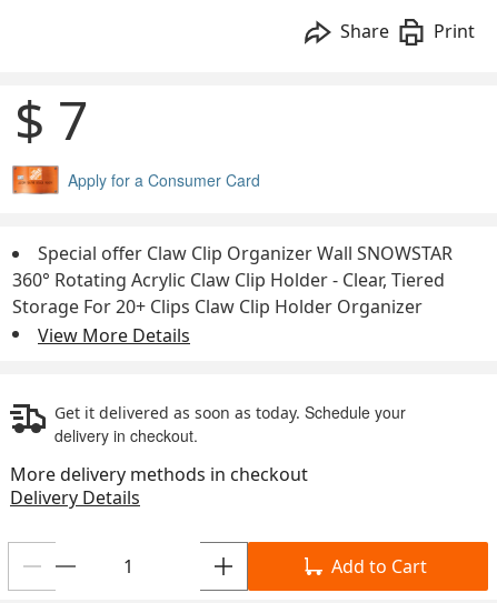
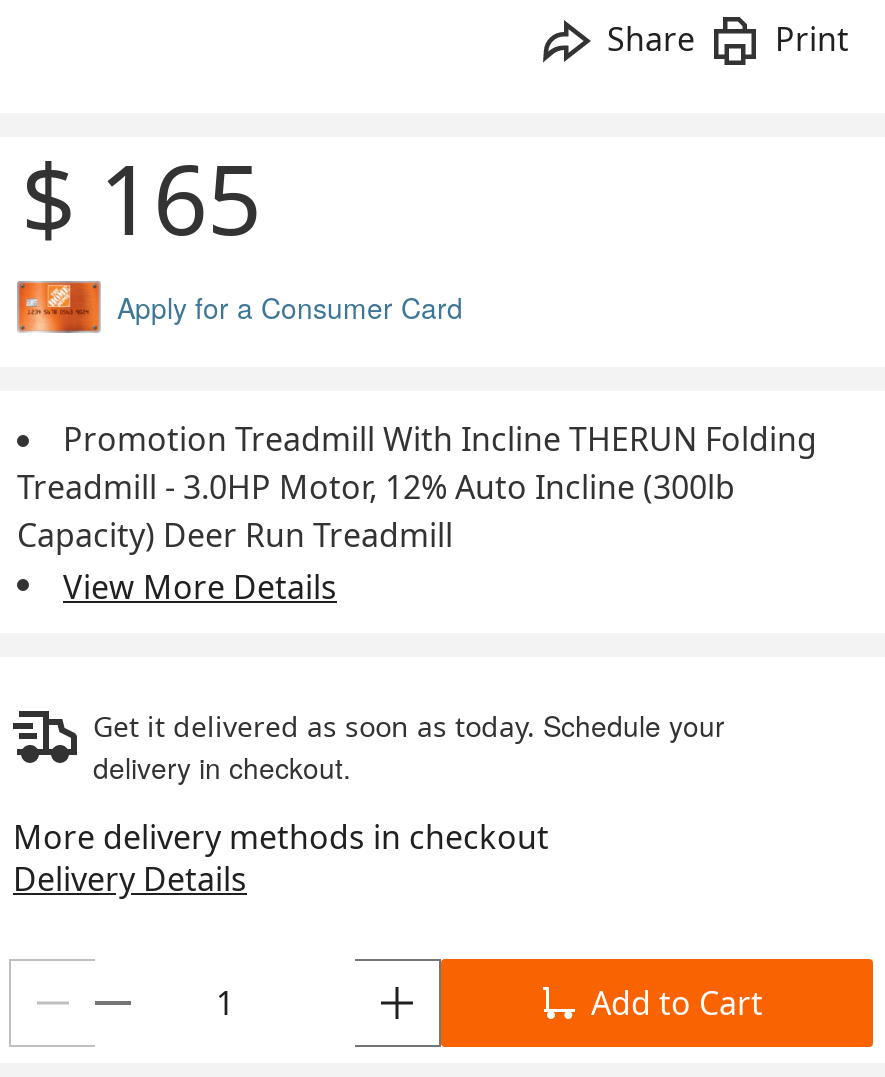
[14,83,88,155] $ 7 -> [21,133,261,263] $ 165
[12,241,453,319] Special offer Claw Clip Organizer Wall SNOWSTAR | 360° Rotating Acrylic Claw Clip Holder - Clear, Tiered | Storage For 20+ Clips Claw Clip Holder Organizer -> [17,418,817,558] Promotion Treadmill With Incline THERUN Folding | Treadmill - 3.0HP Motor, 12% Auto Incline (300lb | Capacity) Deer Run Treadmill

